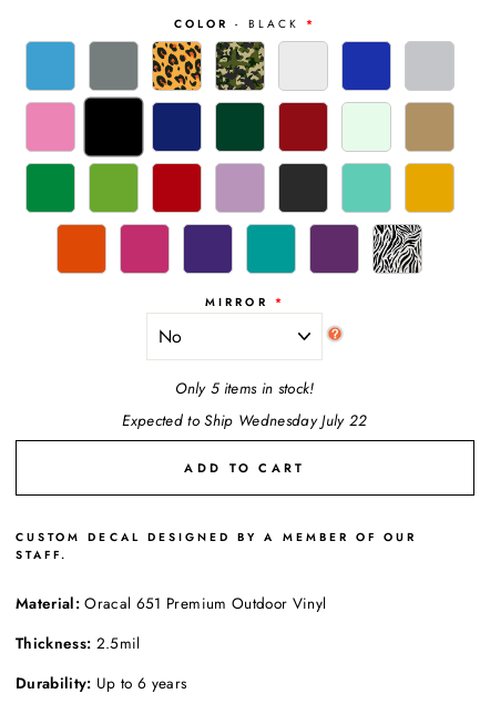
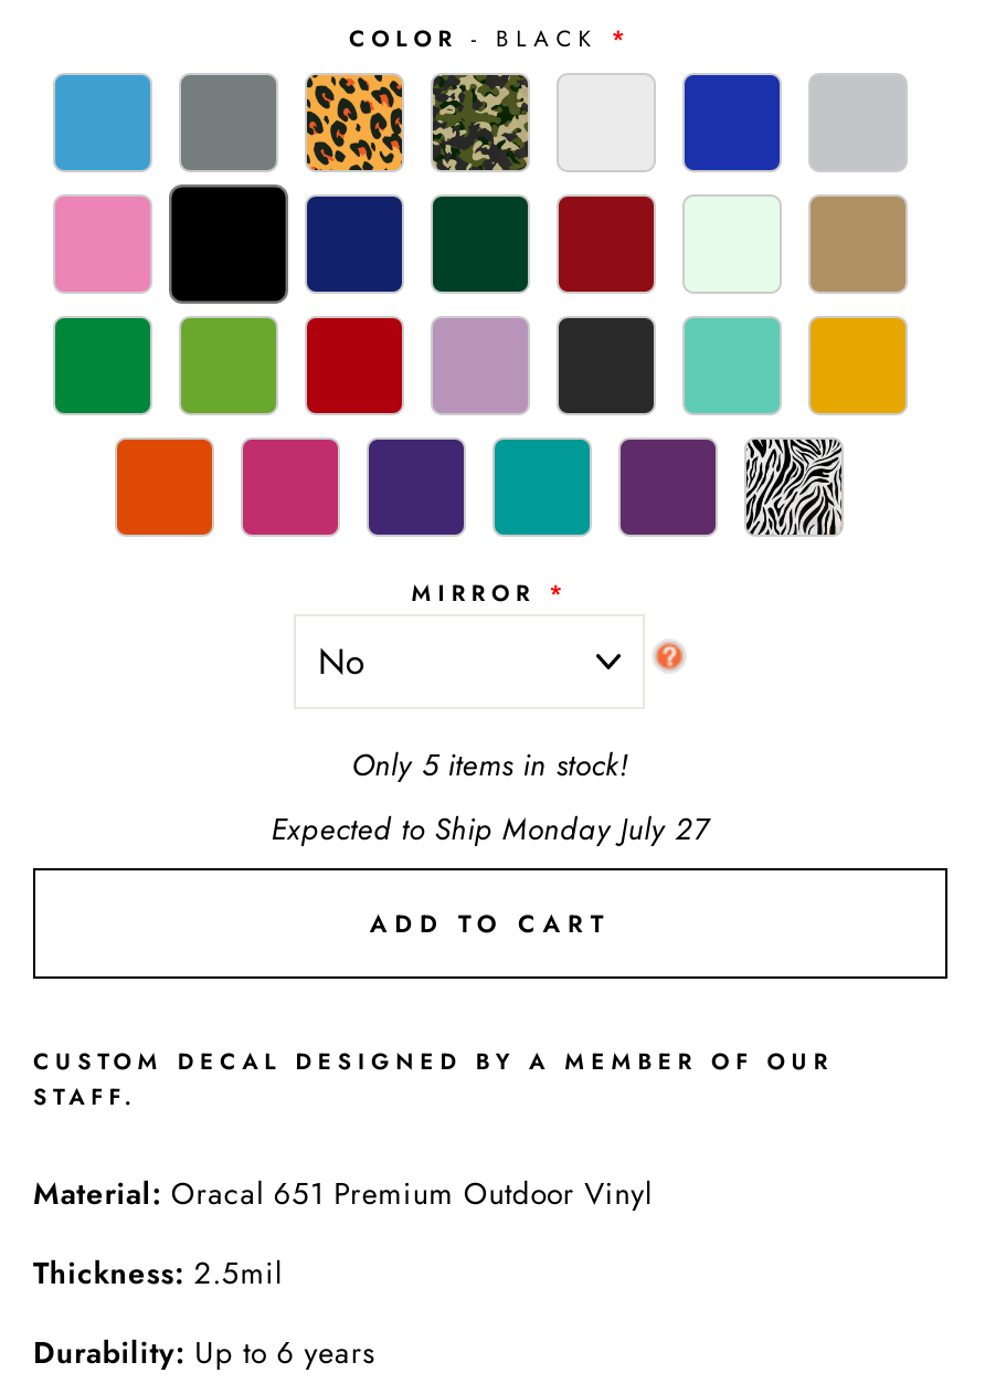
[122,409,368,431] Expected to Ship Wednesday July 22 -> [271,806,710,850] Expected to Ship Monday July 27

